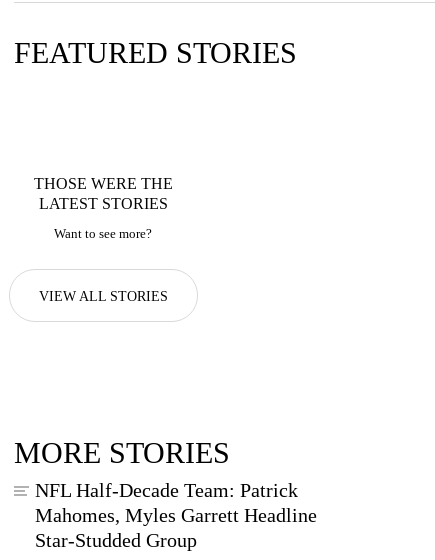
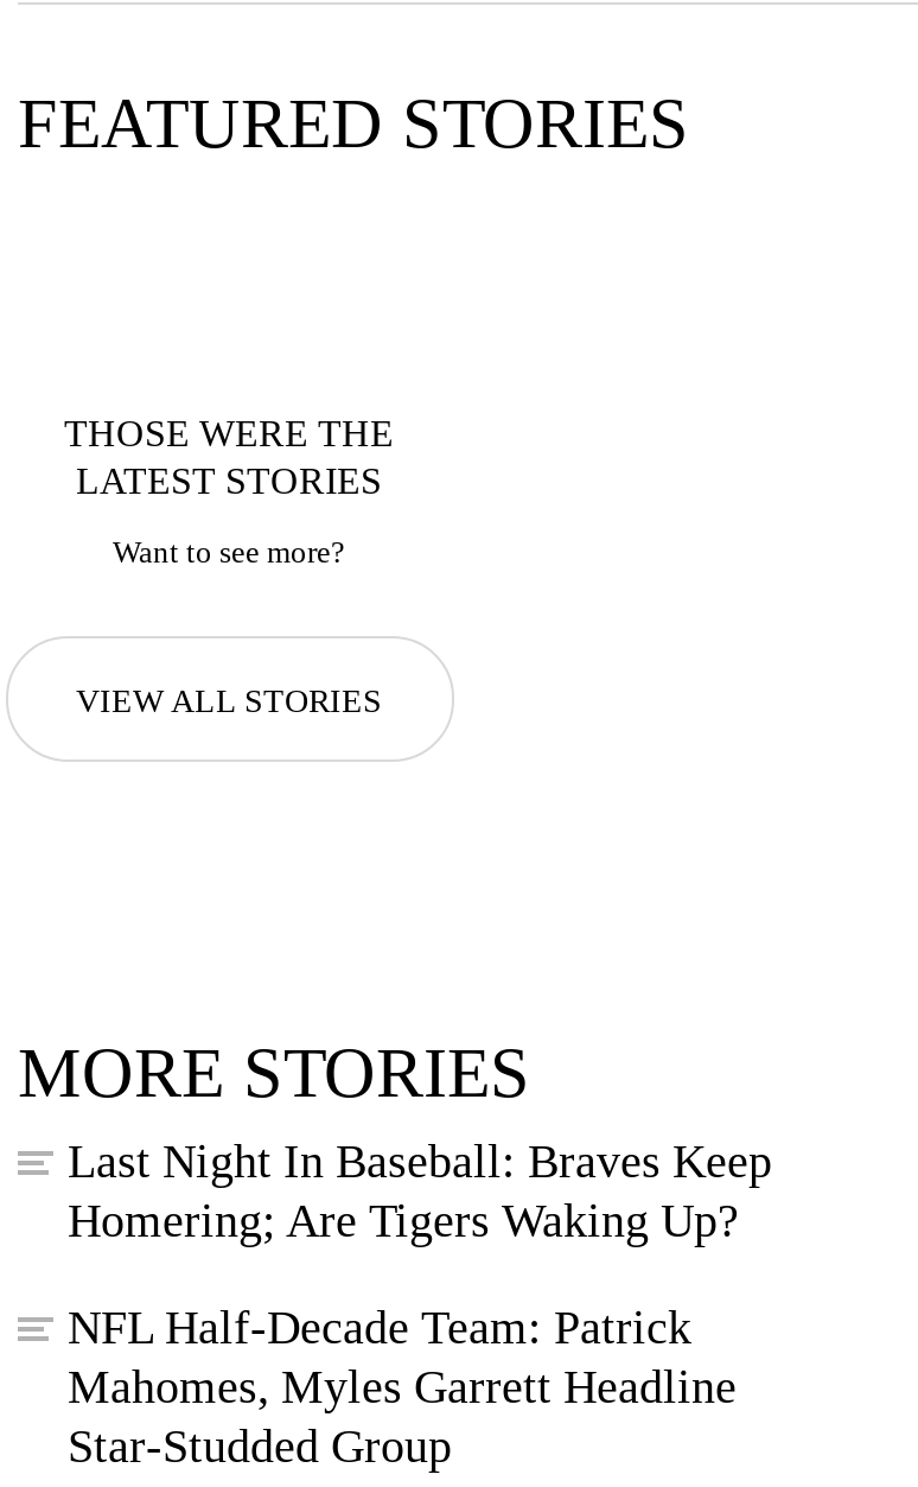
none -> [68,1135,772,1246] Last Night In Baseball: Braves Keep | Homering; Are Tigers Waking Up?

